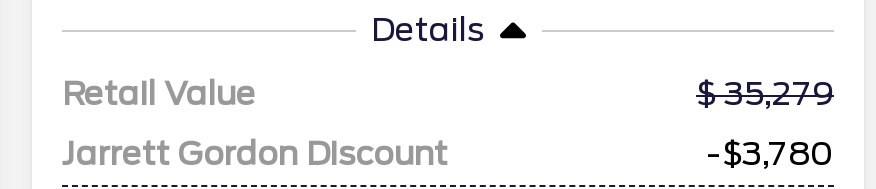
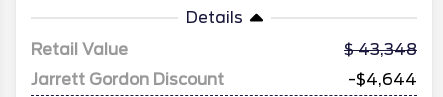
[716,76,834,114] 35,279 -> [354,40,417,59] 43,348
[706,136,834,174] -$3,780 -> [348,70,417,89] -$4,644

